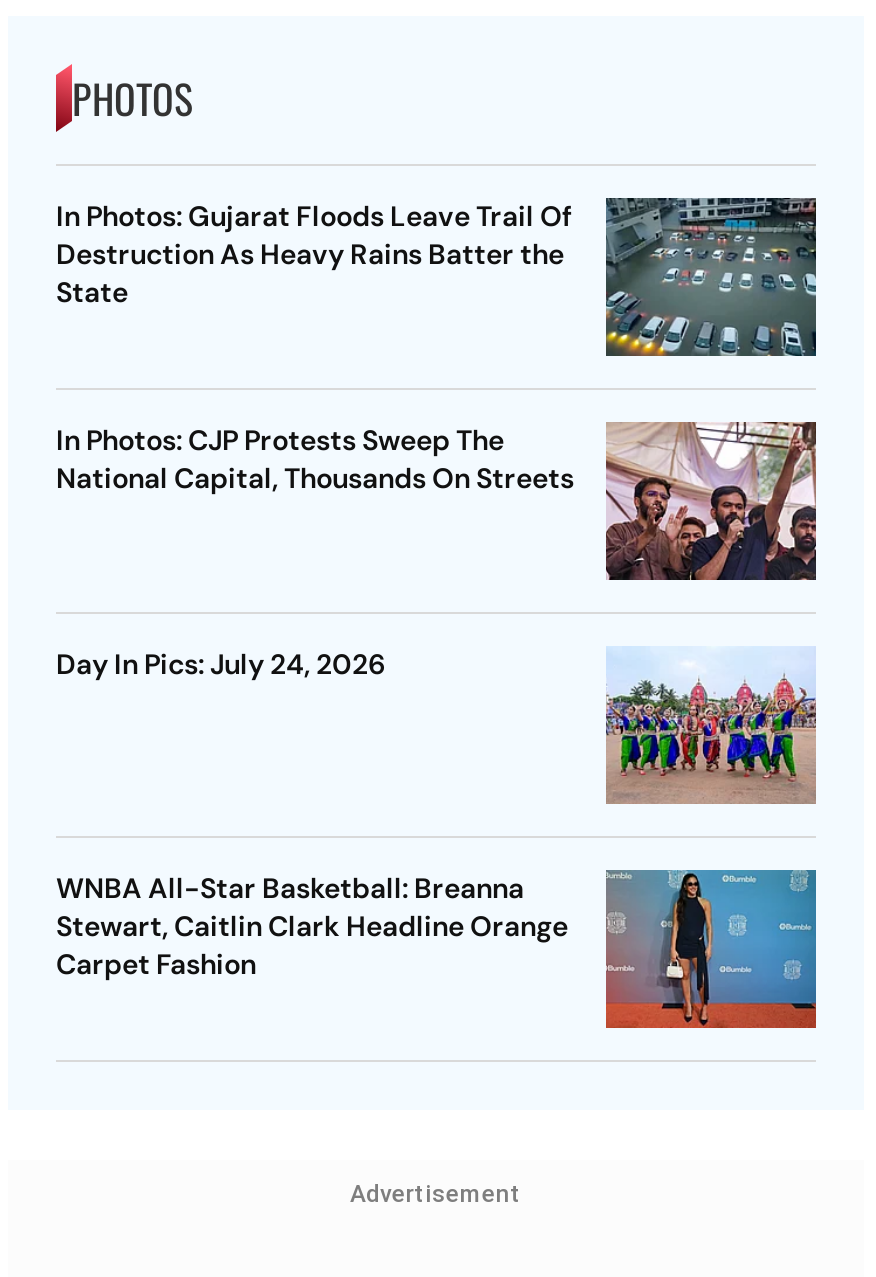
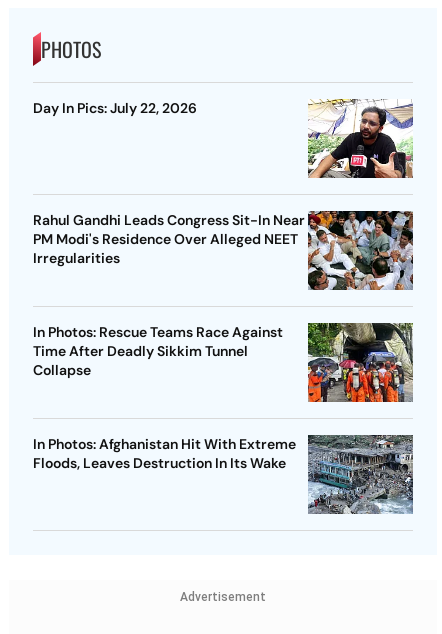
[56,197,572,309] In Photos: Gujarat Floods Leave Trail Of | Destruction As Heavy Rains Batter the | State -> [33,99,197,117] Day In Pics: July 22, 2026
[604,196,818,358] [image] -> [307,98,414,179] [image]
[56,420,818,582] [image] | In Photos: CJP Protests Sweep The | National Capital, Thousands On Streets -> [33,210,414,291] [image] | Rahul Gandhi Leads Congress Sit-In Near | PM Modi's Residence Over Alleged NEET | Irregularities
[56,645,386,681] Day In Pics: July 24, 2026 -> [33,323,283,379] In Photos: Rescue Teams Race Against | Time After Deadly Sikkim Tunnel | Collapse
[606,646,816,806] [image] -> [307,322,414,403] [image]
[56,868,818,1030] [image] | WNBA All-Star Basketball: Breanna | Stewart, Caitlin Clark Headline Orange | Carpet Fashion -> [33,434,414,515] [image] | In Photos: Afghanistan Hit With Extreme | Floods, Leaves Destruction In Its Wake

